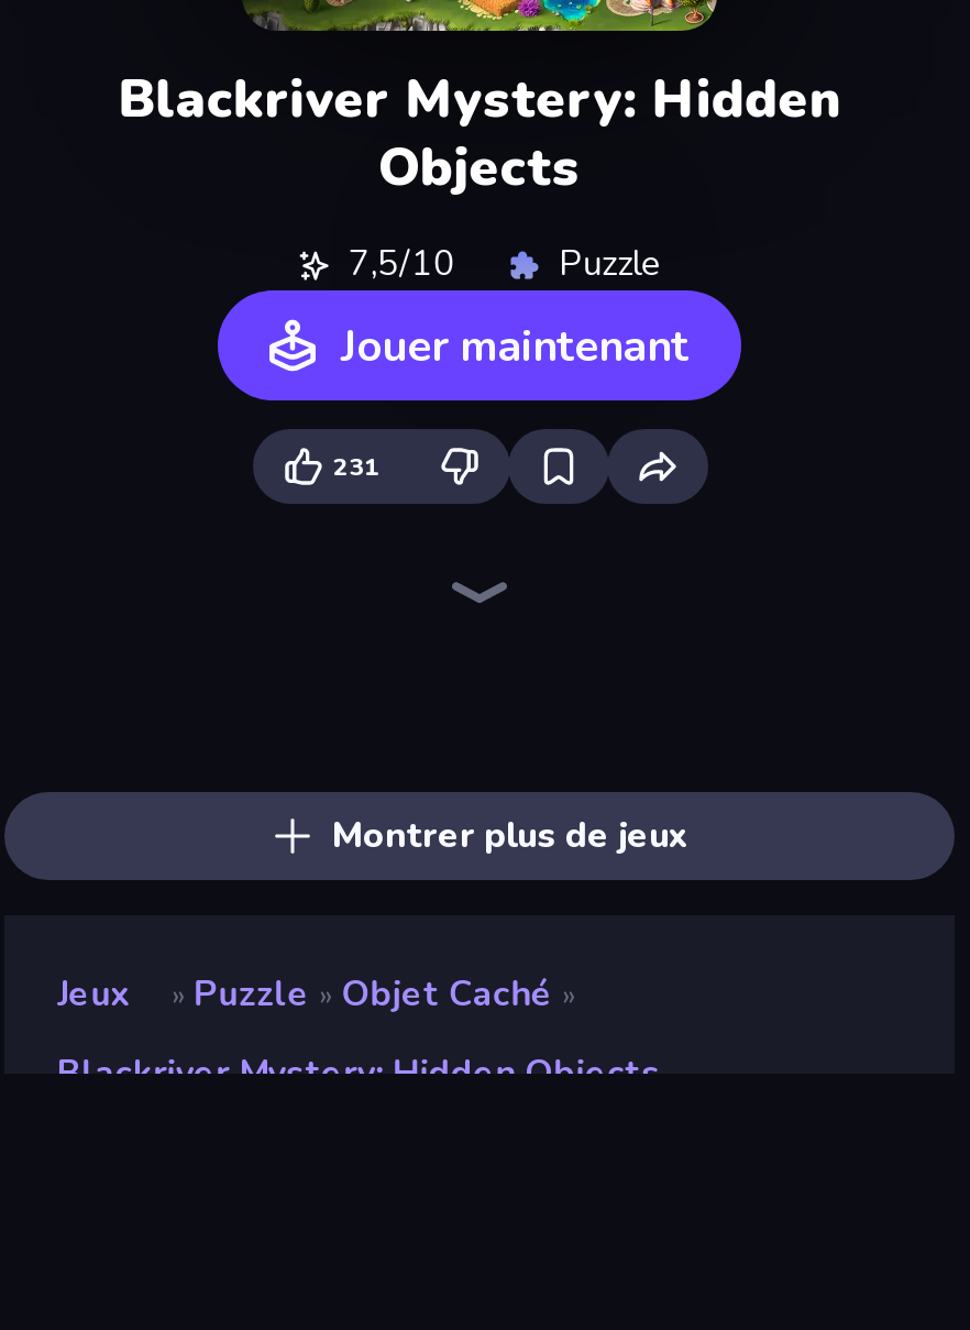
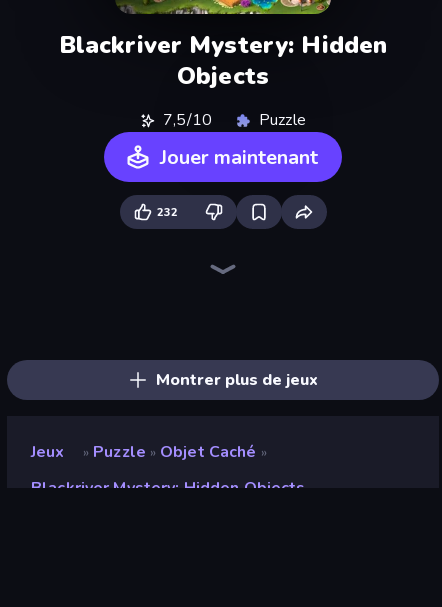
[333,450,379,483] 231 -> [156,204,177,219] 232

